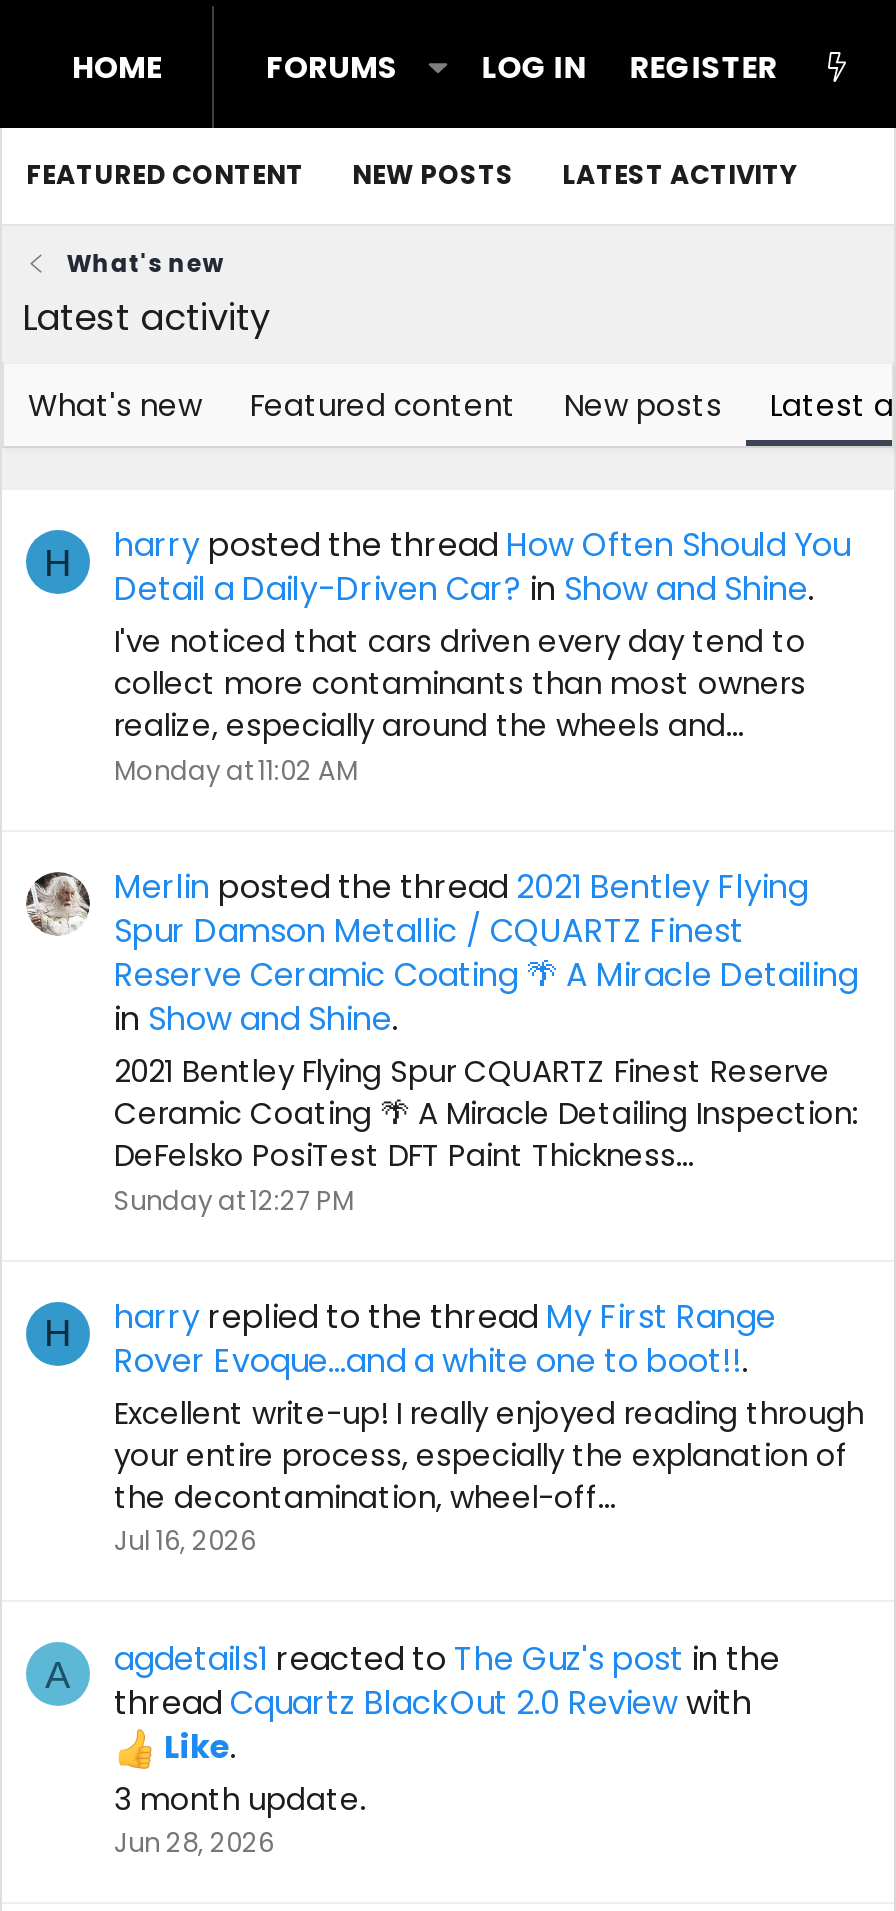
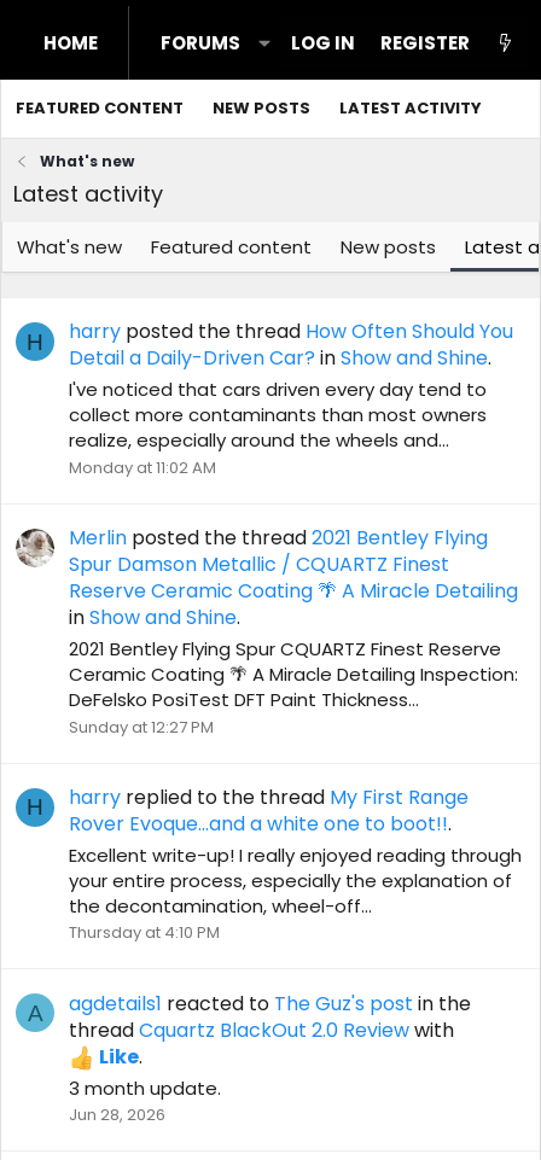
[114,1523,256,1561] Jul 16, 2026 -> [69,921,220,944] Thursday at 4:10 PM

